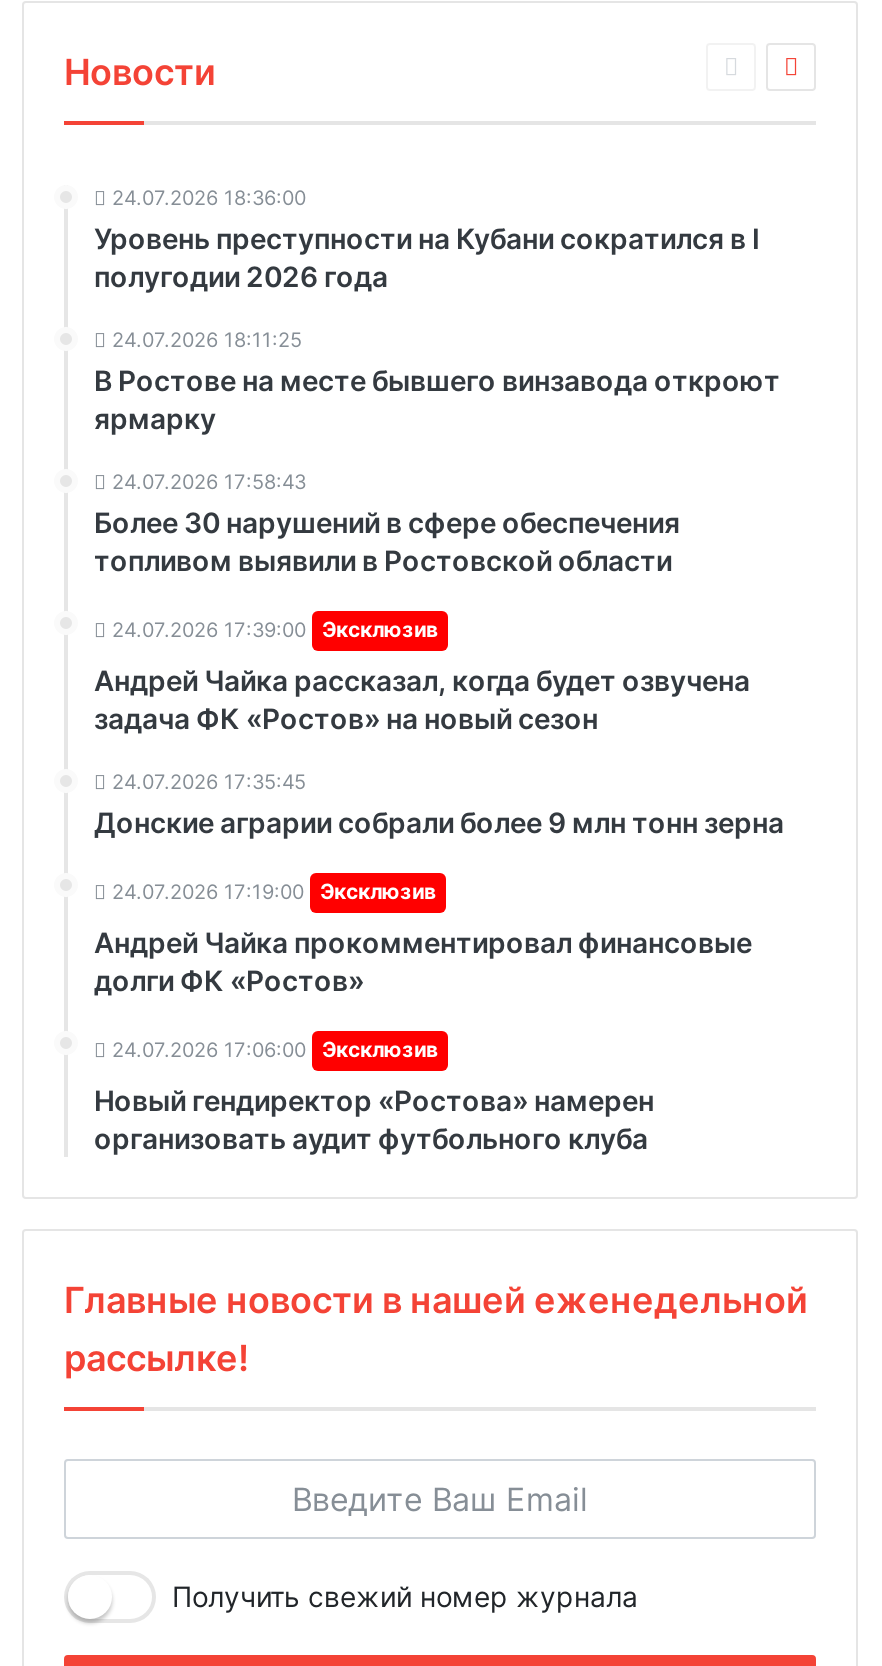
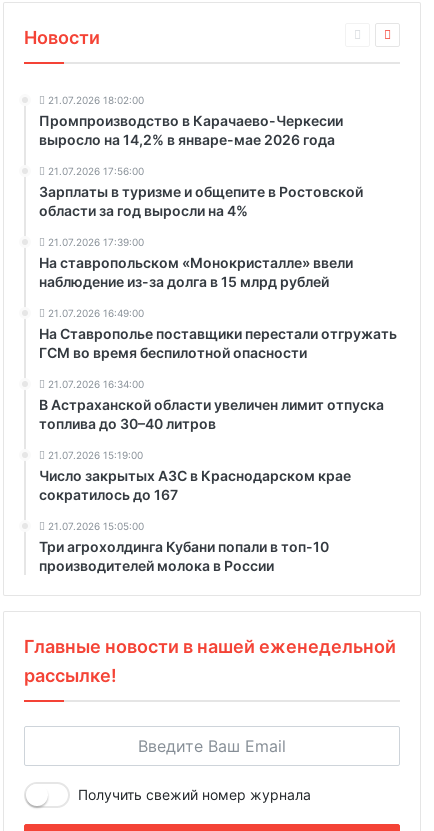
[94,184,784,1154] 24.07.2026 18:36:00 | Уровень преступности на Кубани сократился в I | полугодии 2026 года | 24.07.2026 18:11:25 | В Ростове на месте бывшего винзавода откроют | ярмарку | 24.07.2026 17:58:43 | Более 30 нарушений в сфере обеспечения | топливом выявили в Ростовской области | 24.07.2026 17:39:00 | Эксклюзив | Андрей Чайка рассказал, когда будет озвучена | задача ФК «Ростов» на новый сезон | 24.07.2026 17:35:45 | Донские аграрии собрали более 9 млн тонн зерна | 24.07.2026 17:19:00 | Эксклюзив | Андрей Чайка прокомментировал финансовые | долги ФК «Ростов» | 24.07.2026 17:06:00 | Эксклюзив | Новый гендиректор «Ростова» намерен | организовать аудит футбольного клуба -> [39,93,397,573] 21.07.2026 18:02:00 | Промпроизводство в Карачаево-Черкесии | выросло на 14,2% в январе-мае 2026 года | 21.07.2026 17:56:00 | Зарплаты в туризме и общепите в Ростовской | области за год выросли на 4% | 21.07.2026 17:39:00 | На ставропольском «Монокристалле» ввели | наблюдение из-за долга в 15 млрд рублей | 21.07.2026 16:49:00 | На Ставрополье поставщики перестали отгружать | ГСМ во время беспилотной опасности | 21.07.2026 16:34:00 | В Астраханской области увеличен лимит отпуска | топлива до 30–40 литров | 21.07.2026 15:19:00 | Число закрытых АЗС в Краснодарском крае | сократилось до 167 | 21.07.2026 15:05:00 | Три агрохолдинга Кубани попали в топ-10 | производителей молока в России

